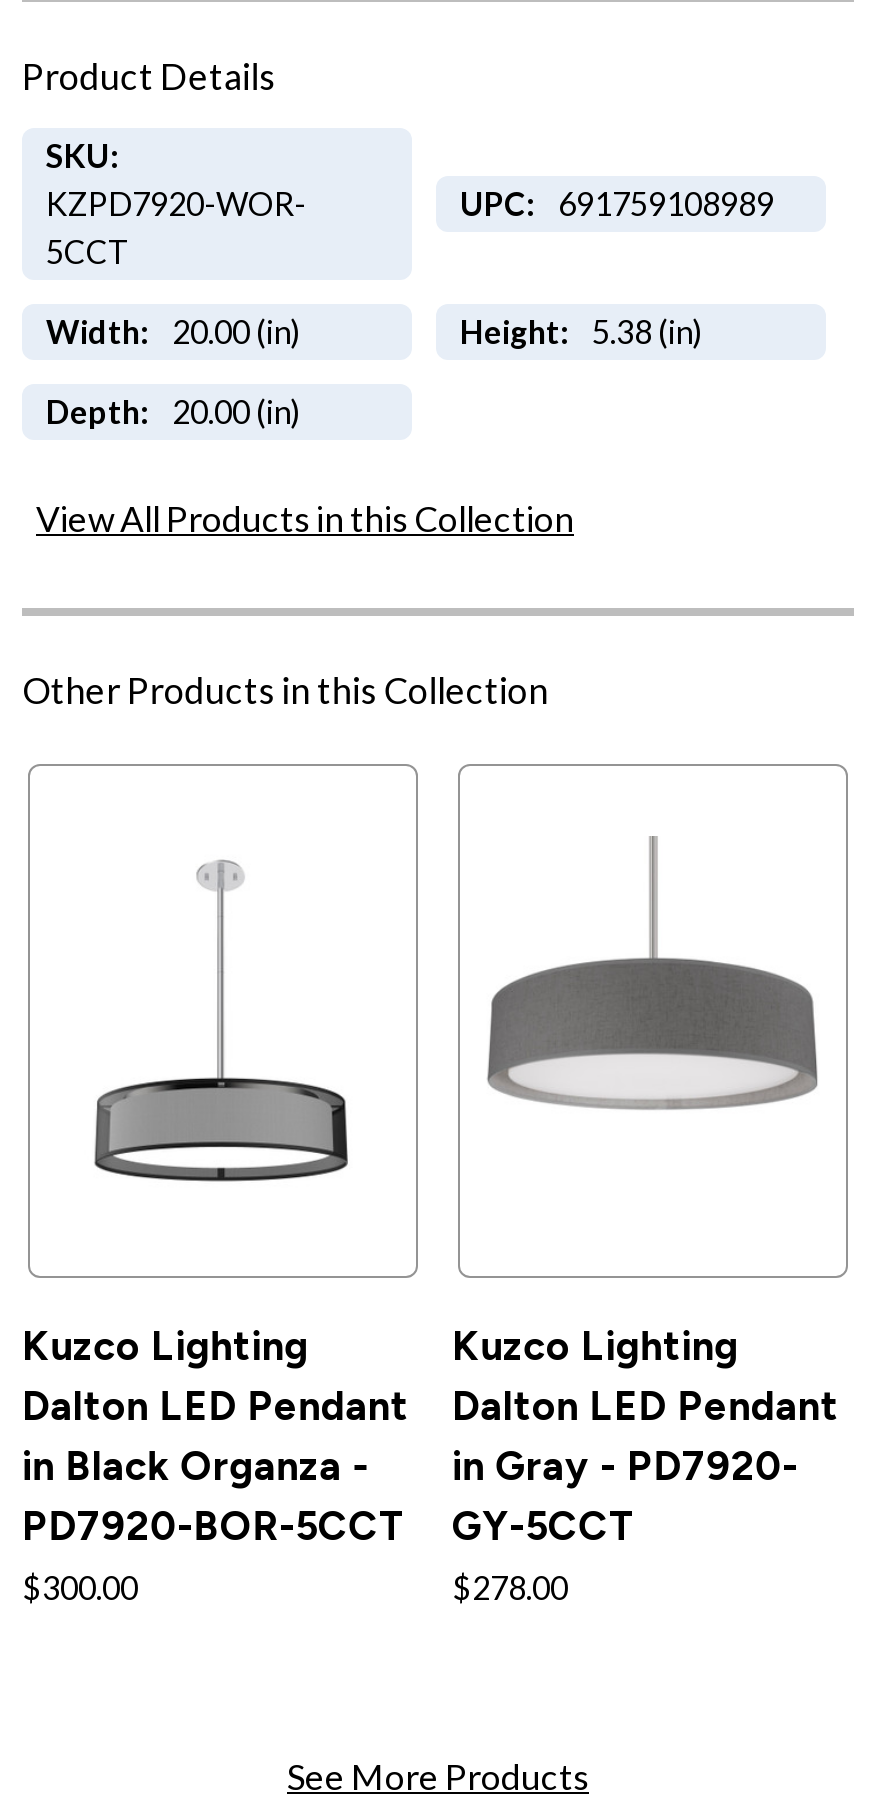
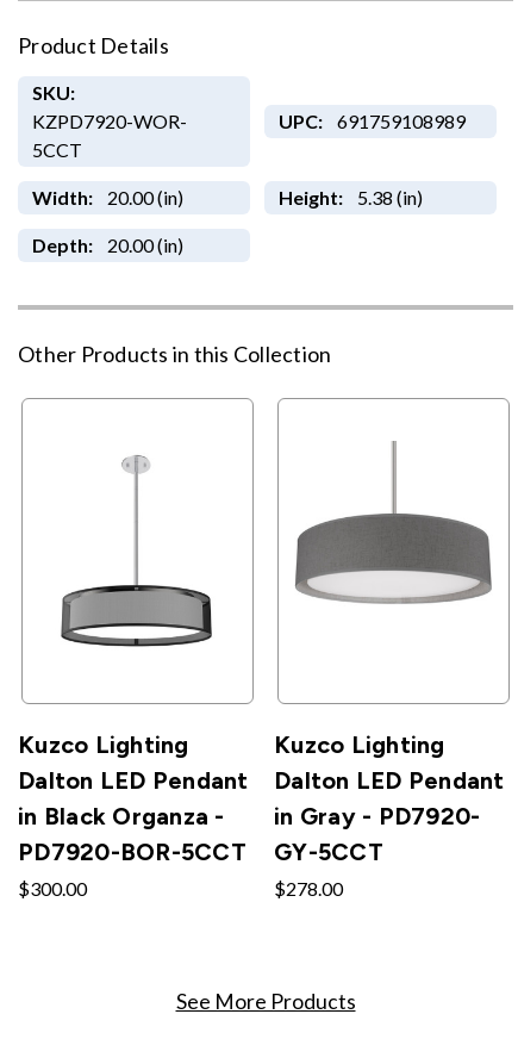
[36,499,574,541] View All Products in this Collection -> none

